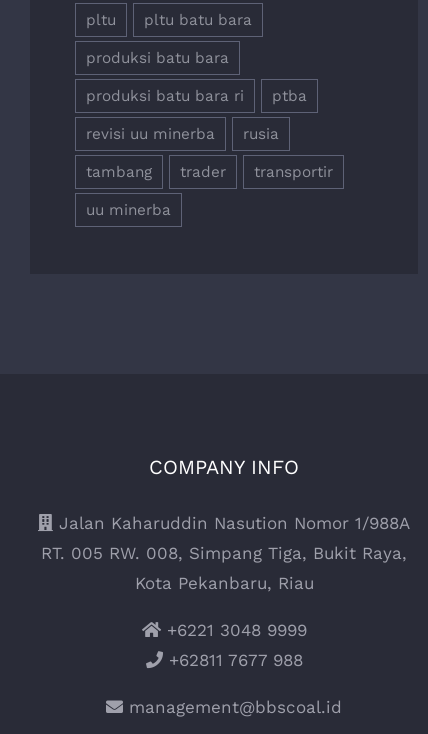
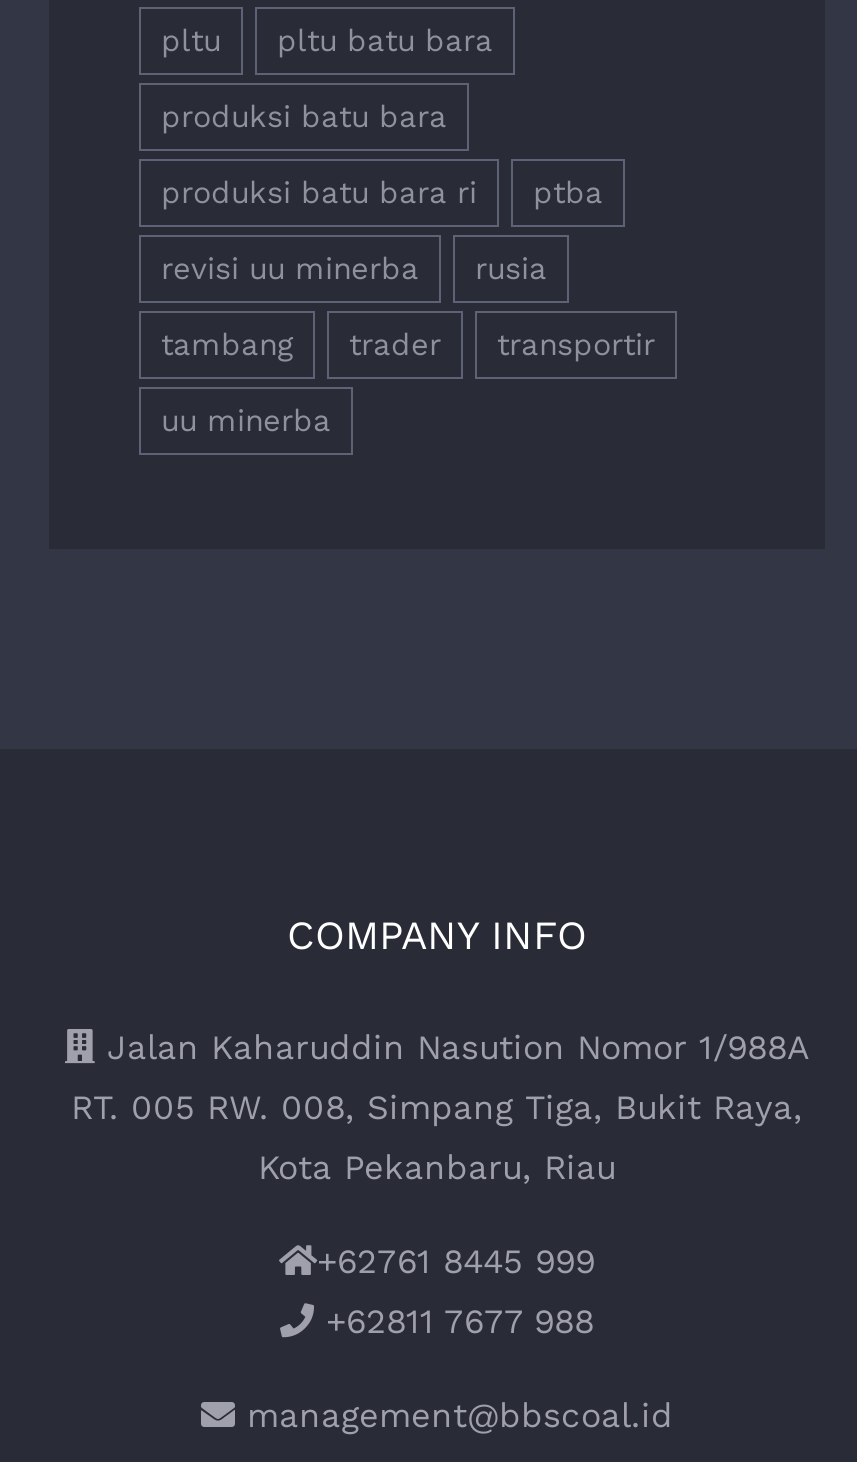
[160,620,306,640] +6221 3048 9999 -> [317,1242,595,1282] +62761 8445 999

